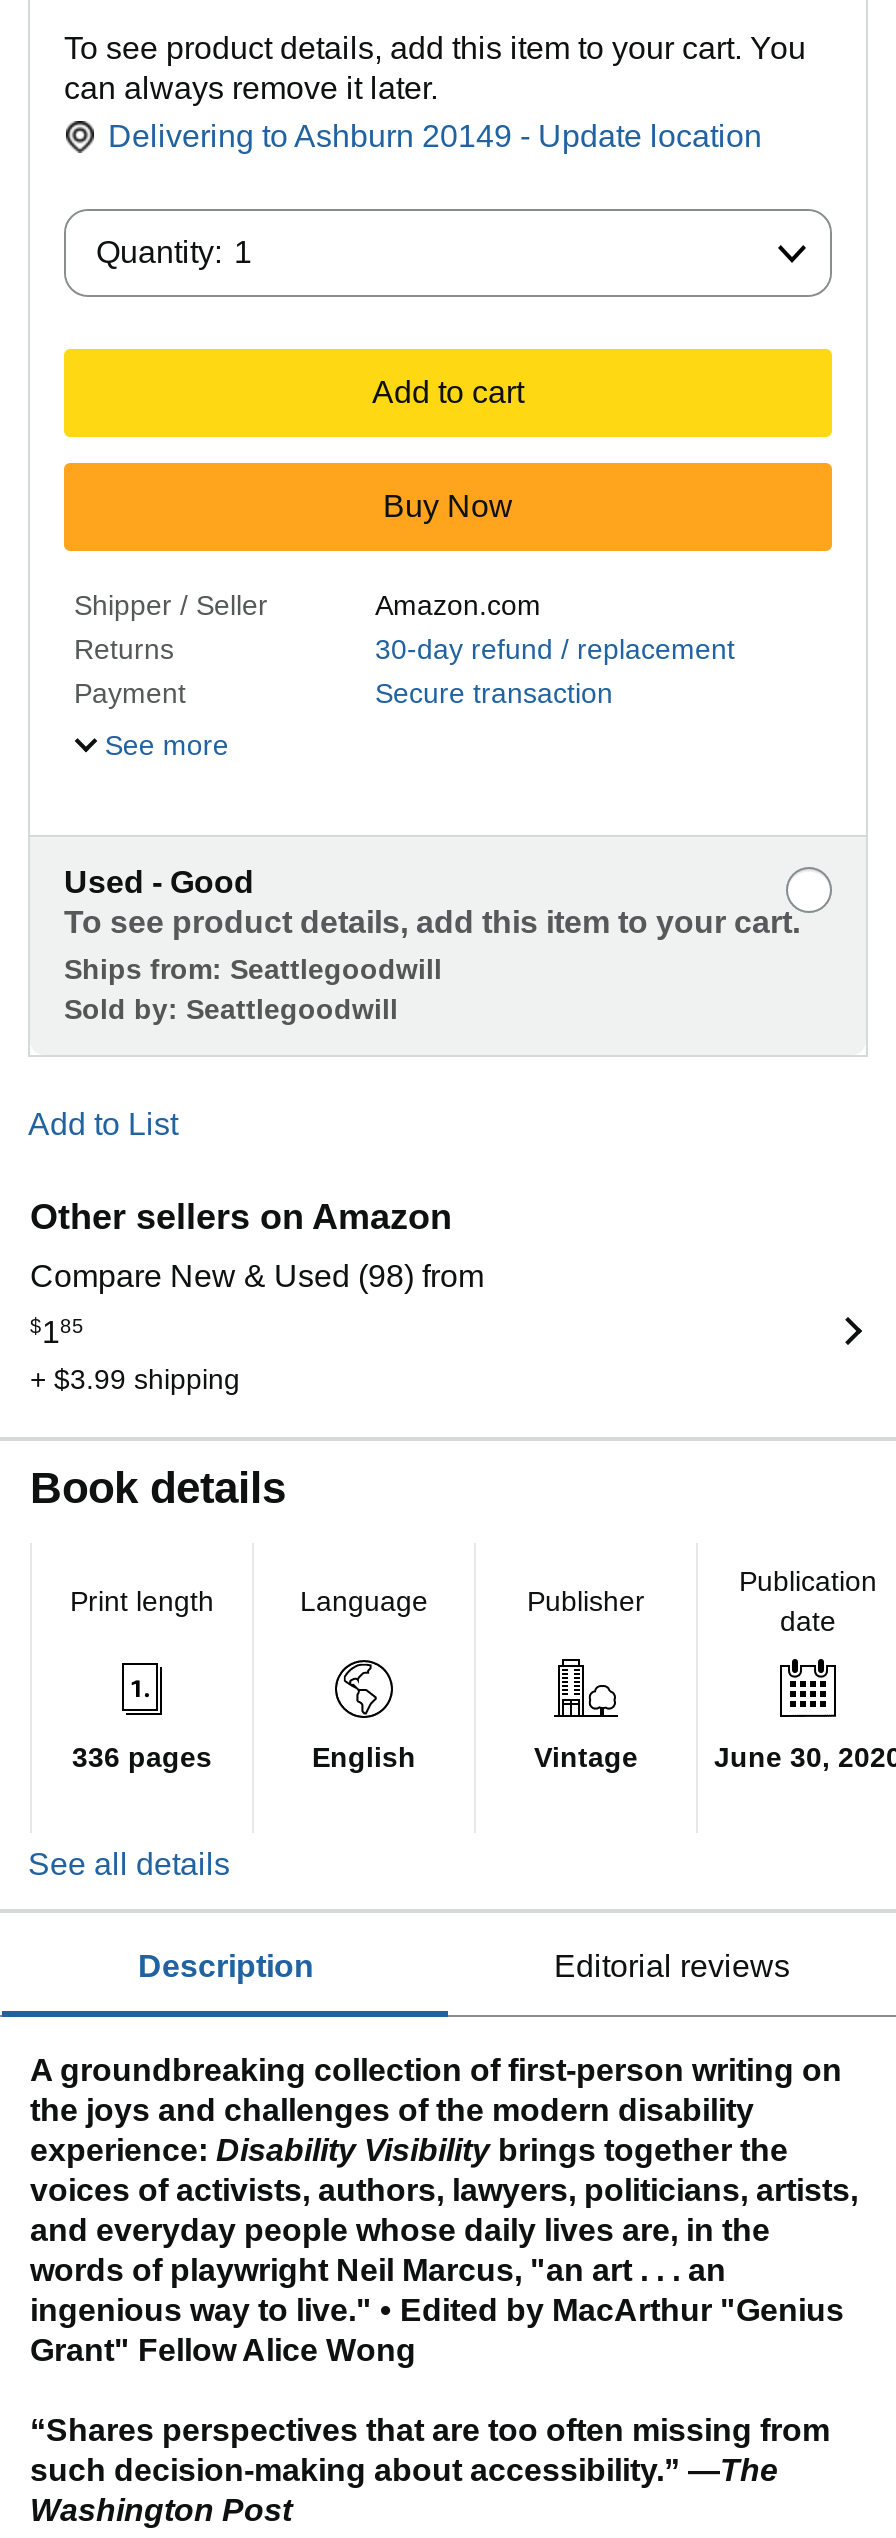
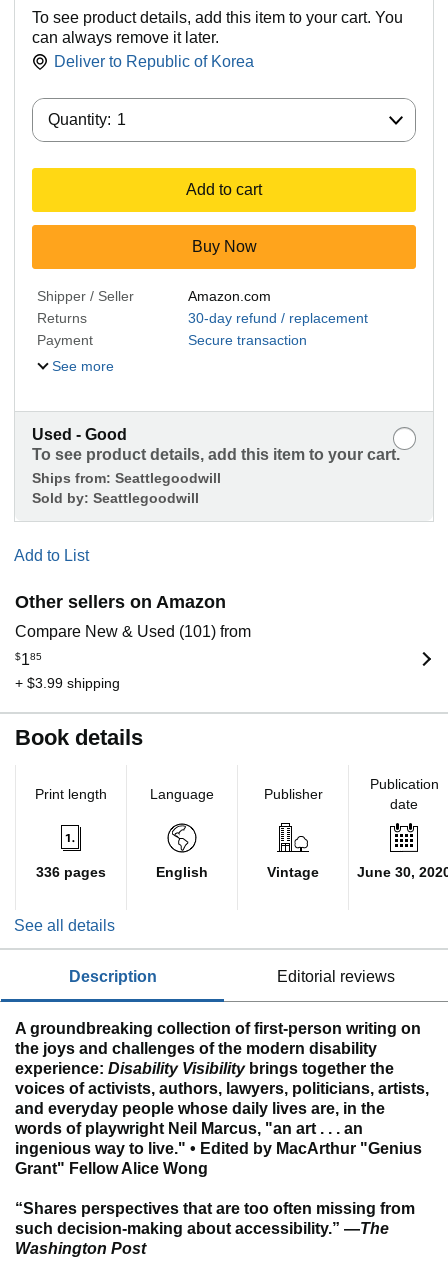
[108,119,762,153] Delivering to Ashburn 20149 - Update location -> [54,53,254,70] Deliver to Republic of Korea
[30,1259,484,1293] Compare New & Used (98) from -> [15,623,251,640] Compare New & Used (101) from

